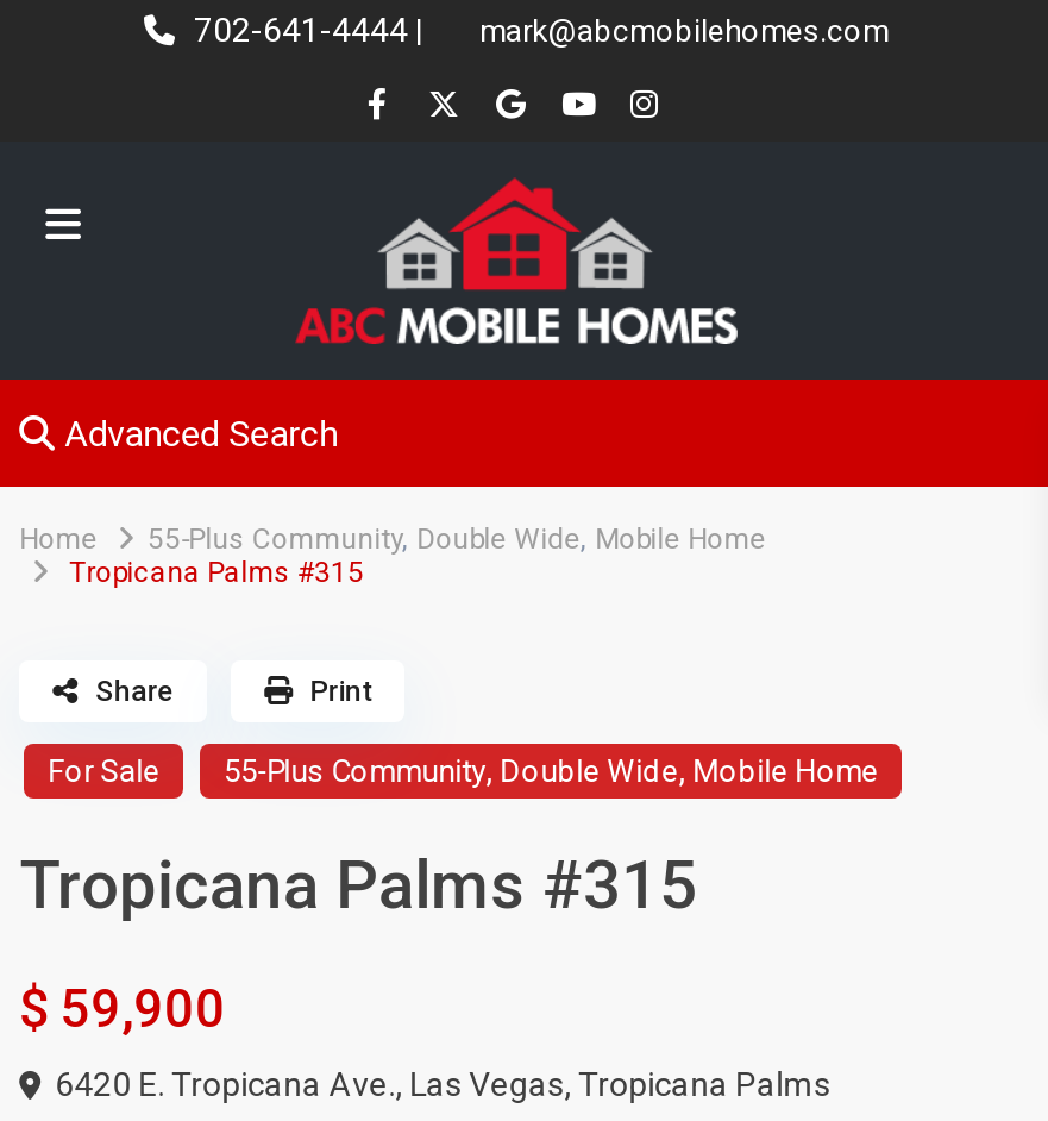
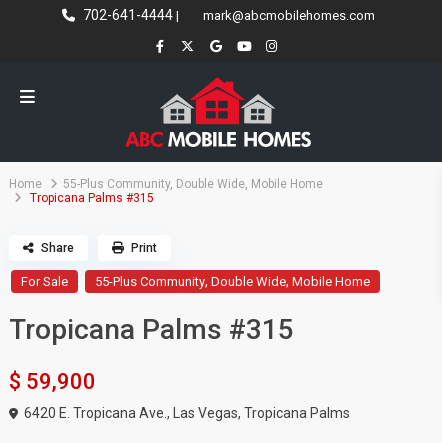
[55,413,338,456] Advanced Search -> none

